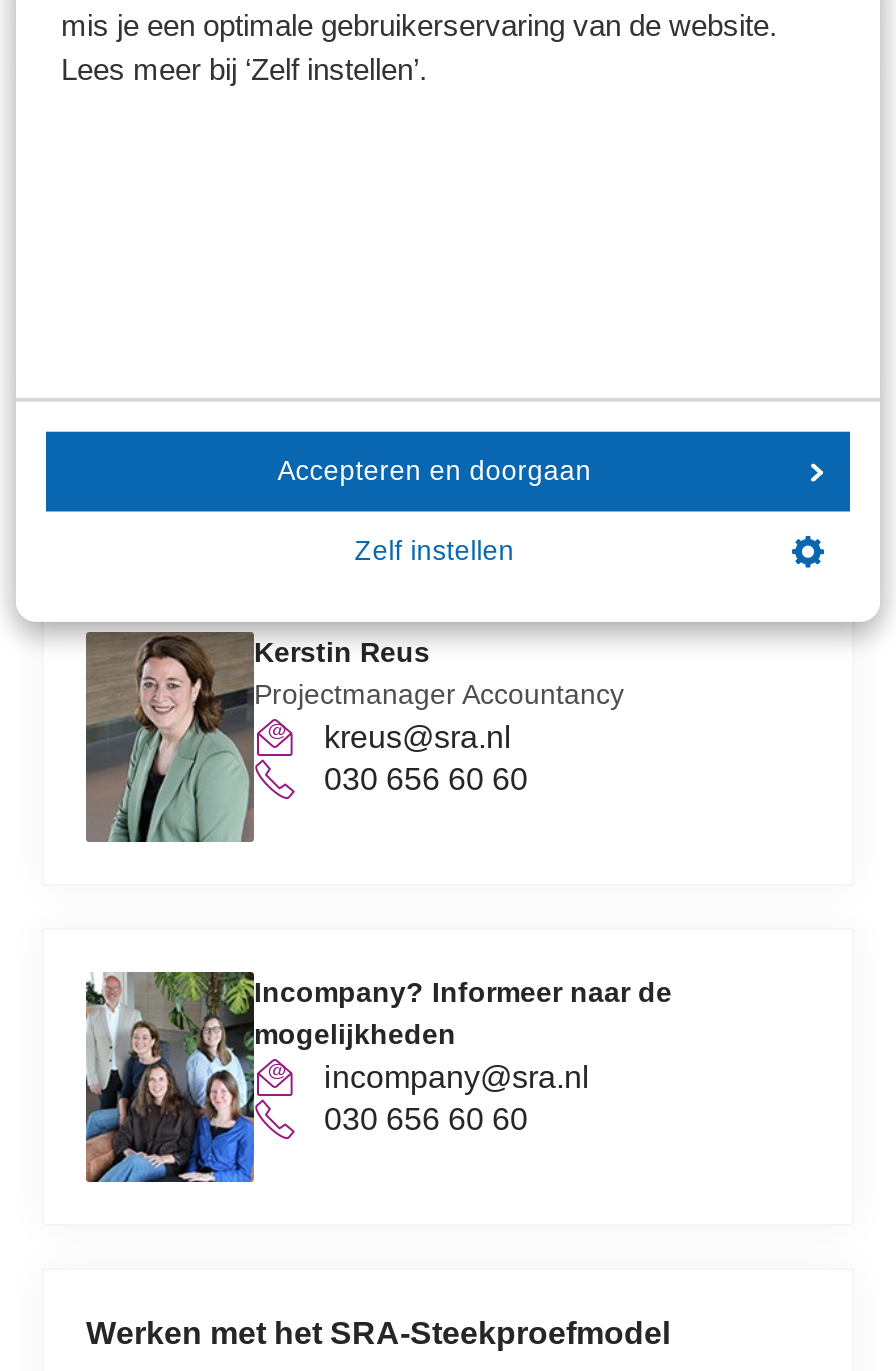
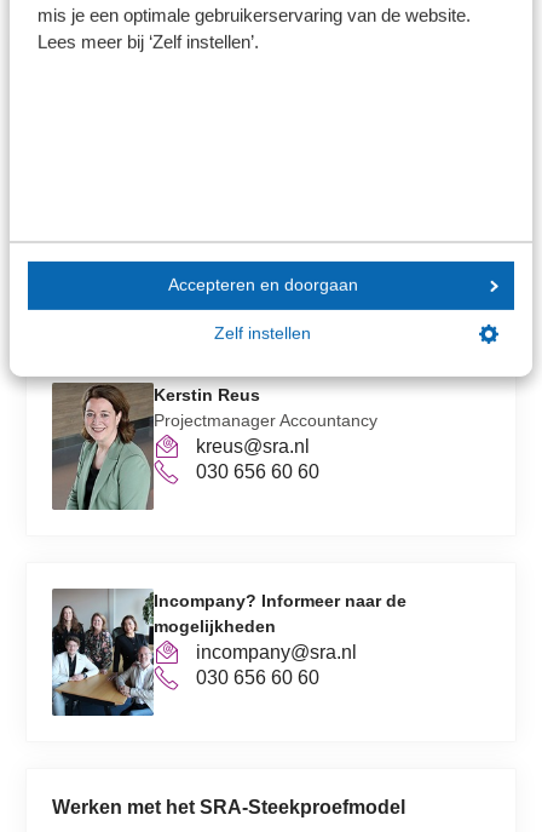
[84,970,256,1184] [image] -> [51,587,155,717] [image]

